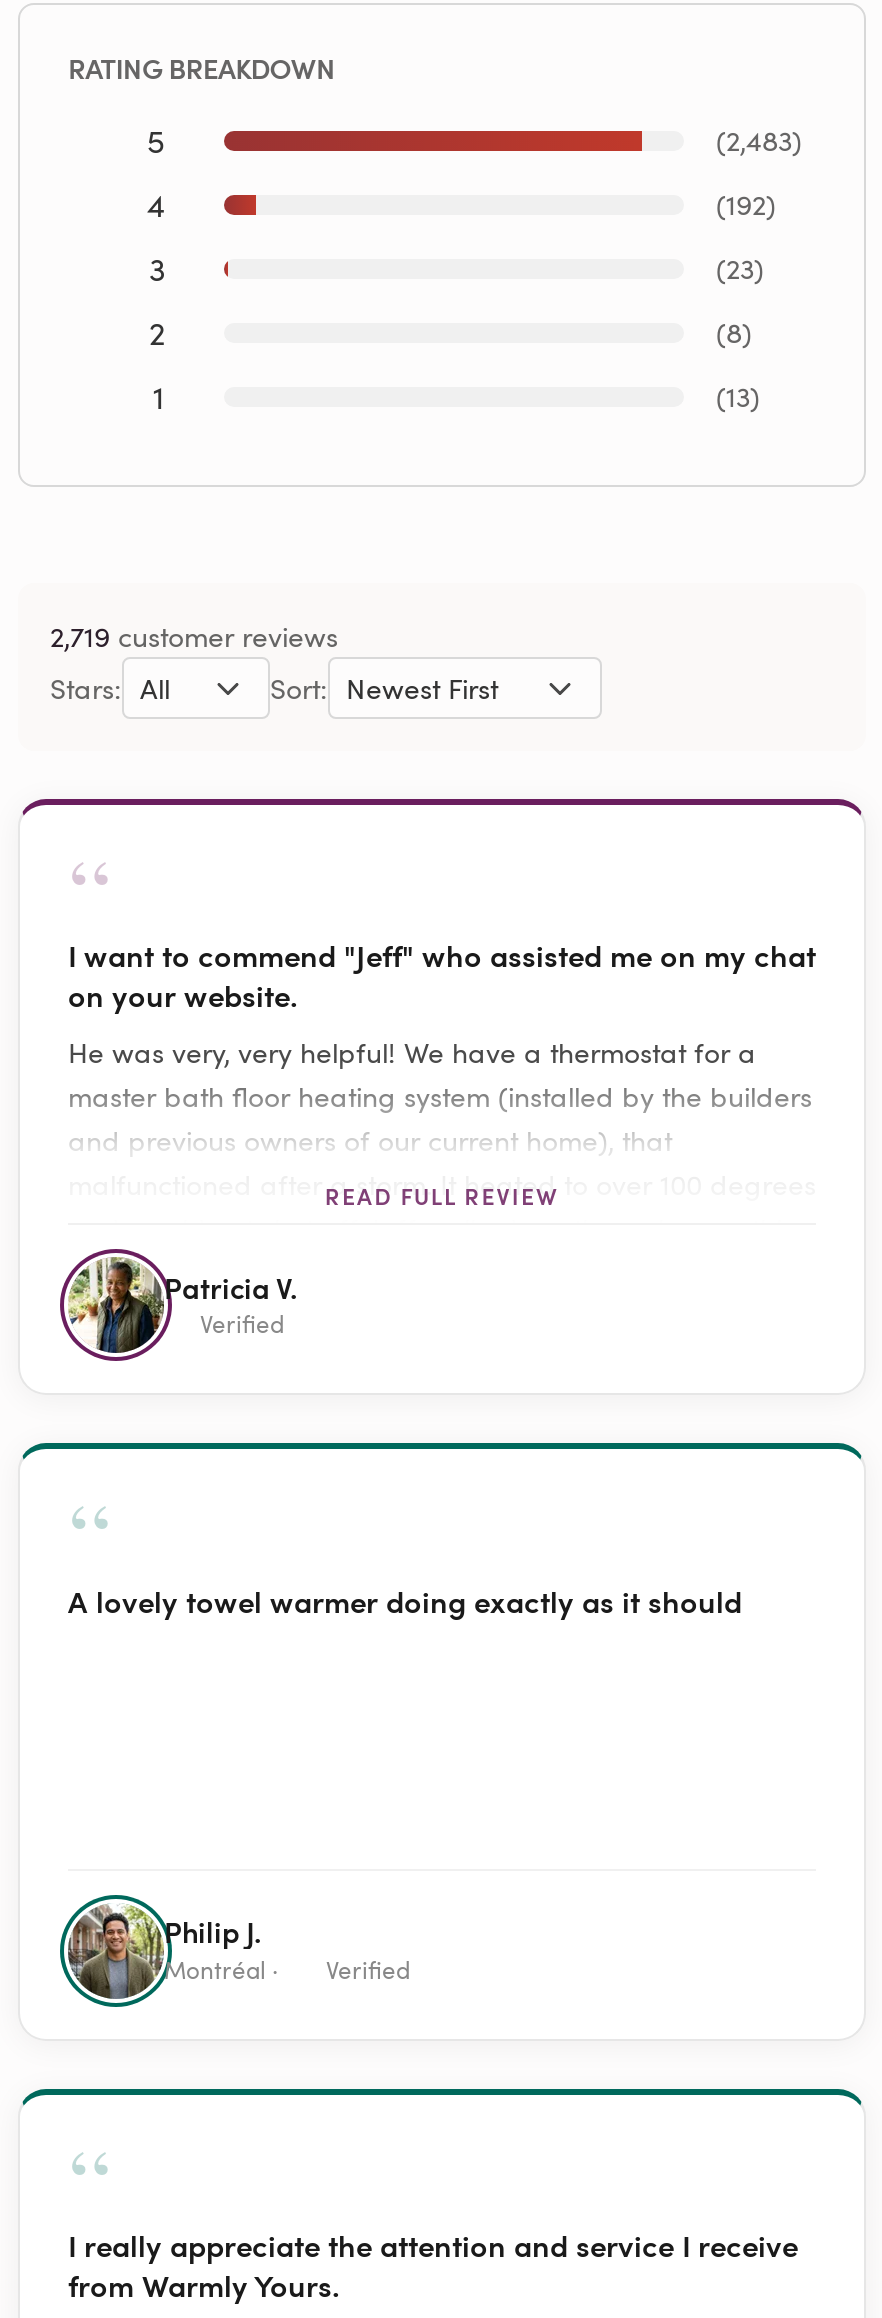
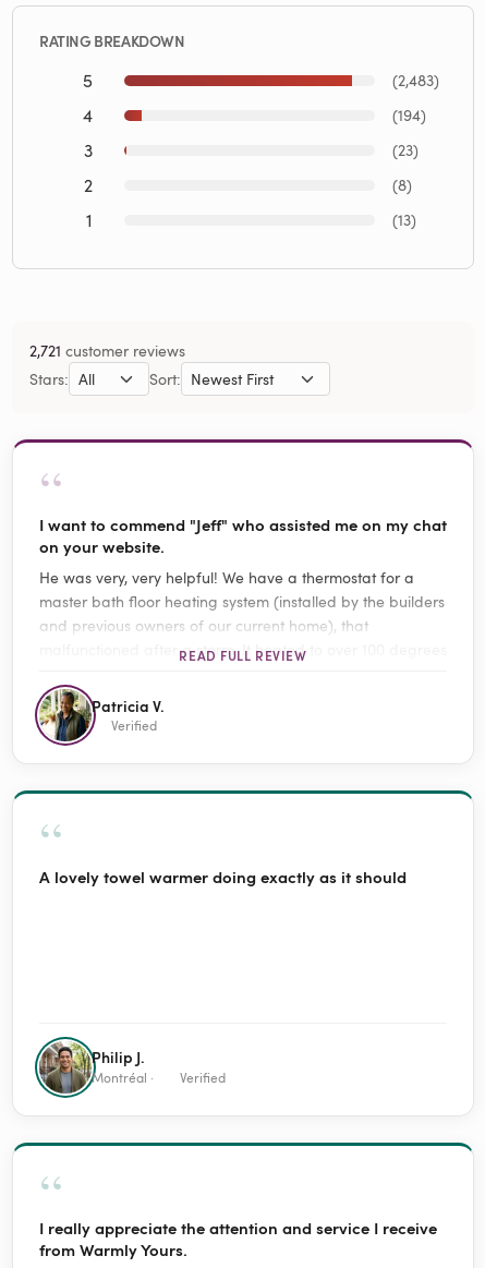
[716,185,776,223] (192) -> [392,105,426,125] (194)
[50,616,338,654] 2,719 customer reviews -> [29,340,185,360] 2,721 customer reviews

